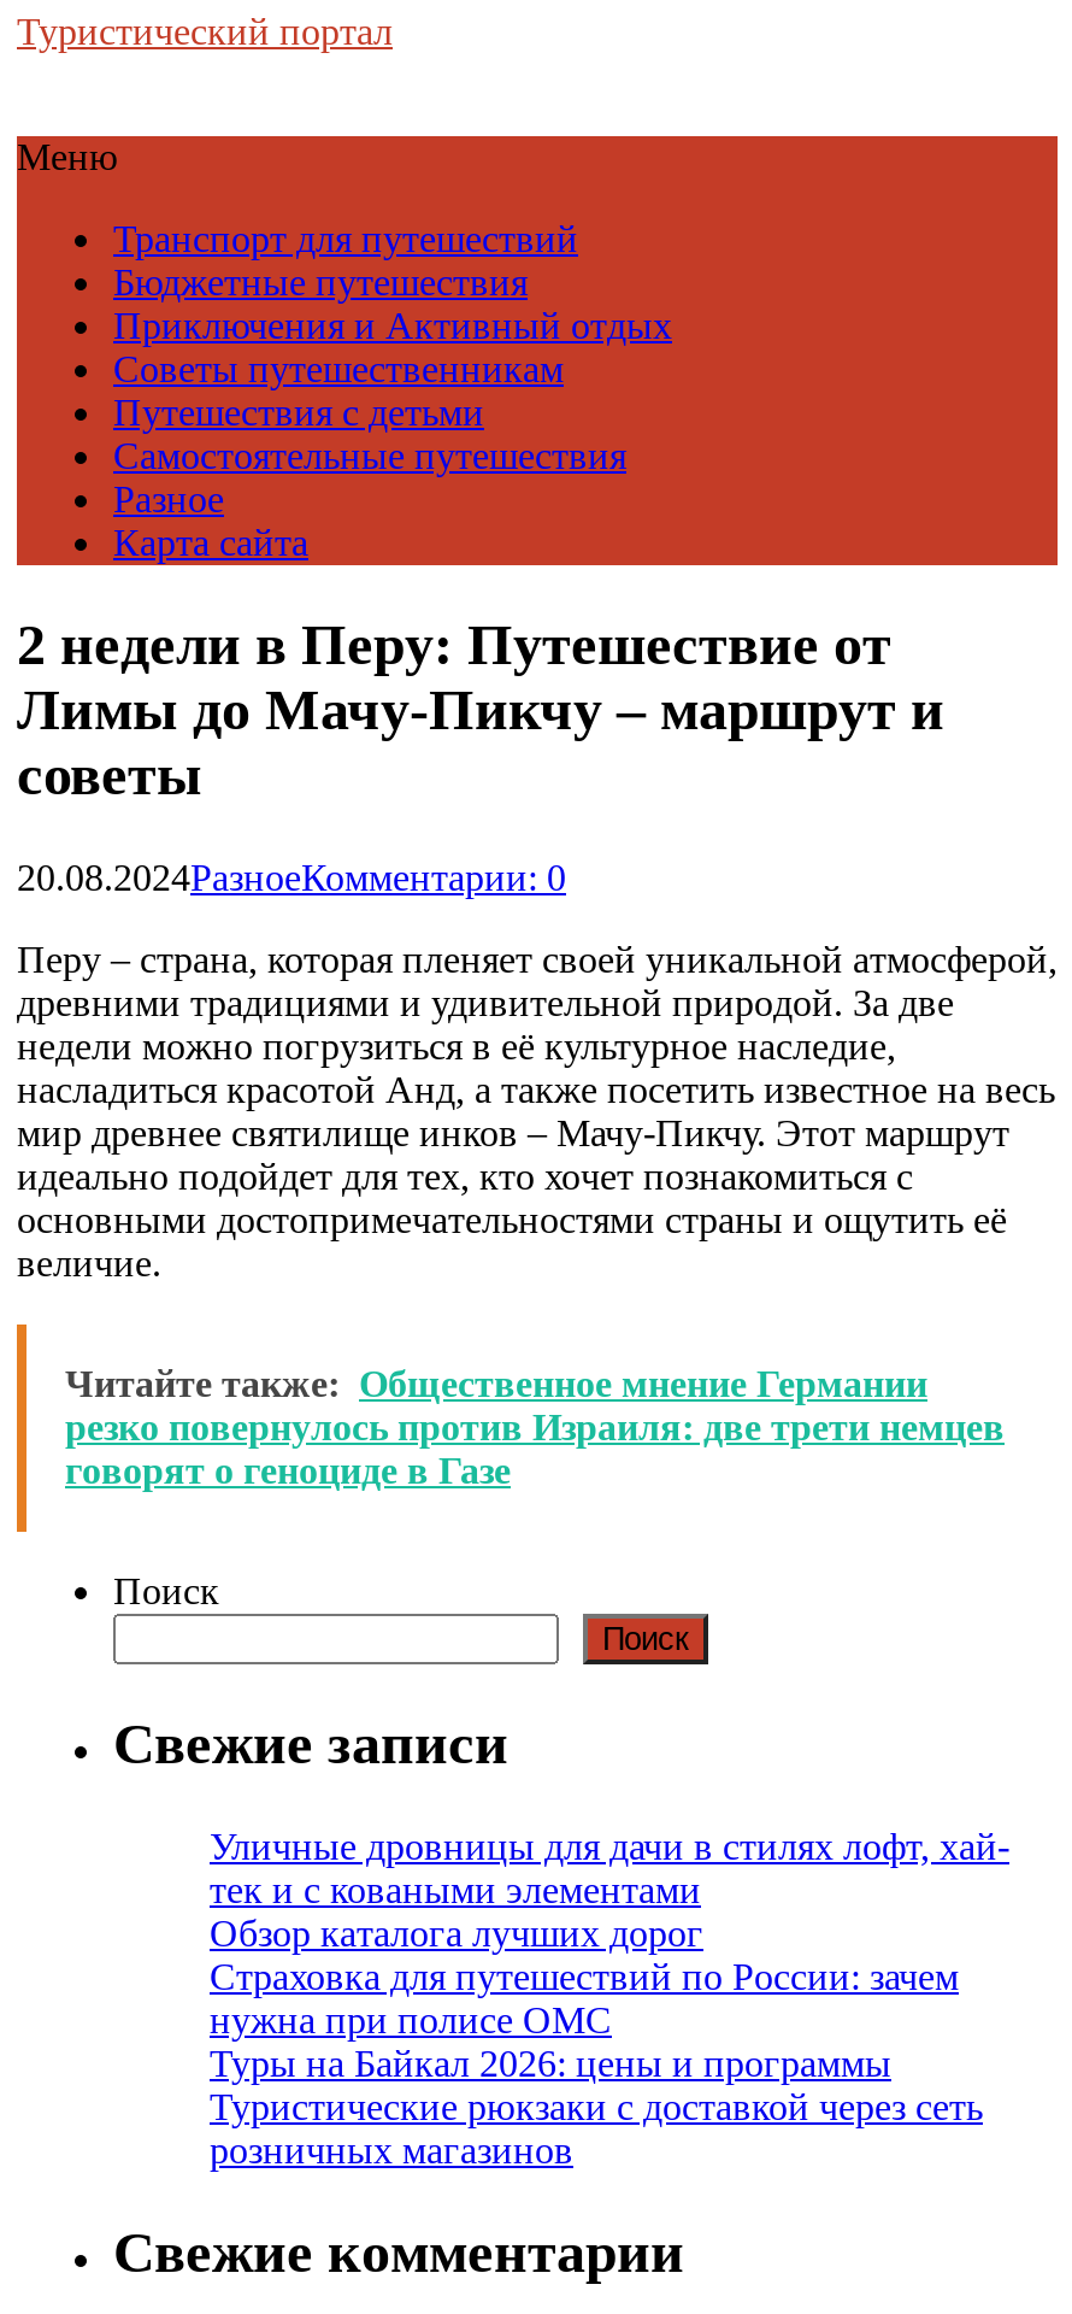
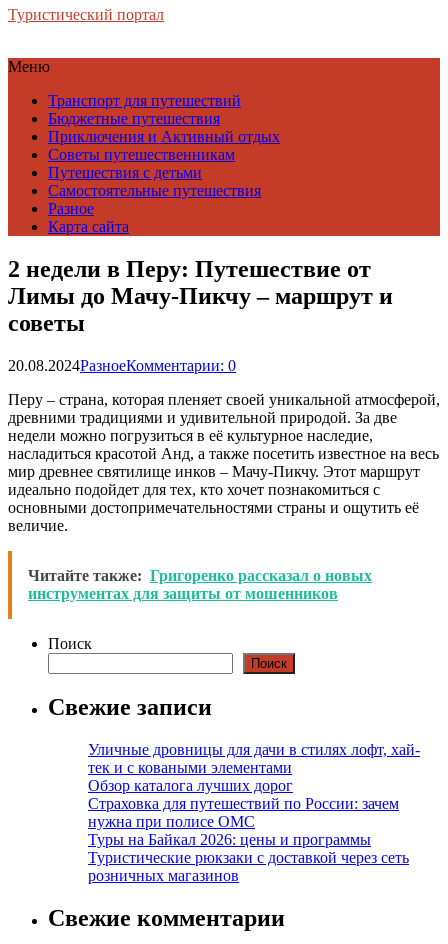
[65,1363,1005,1490] Читайте также: Общественное мнение Германии | резко повернулось против Израиля: две трети немцев | говорят о геноциде в Газе -> [28,567,372,602] Читайте также: Григоренко рассказал о новых | инструментах для защиты от мошенников

